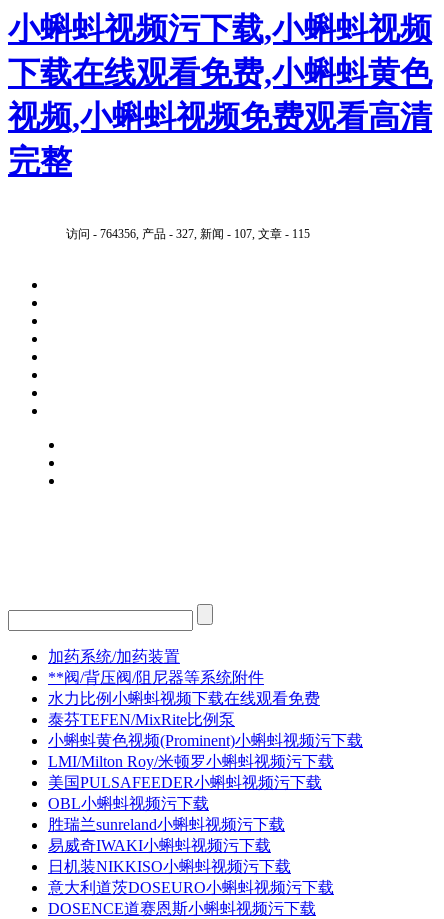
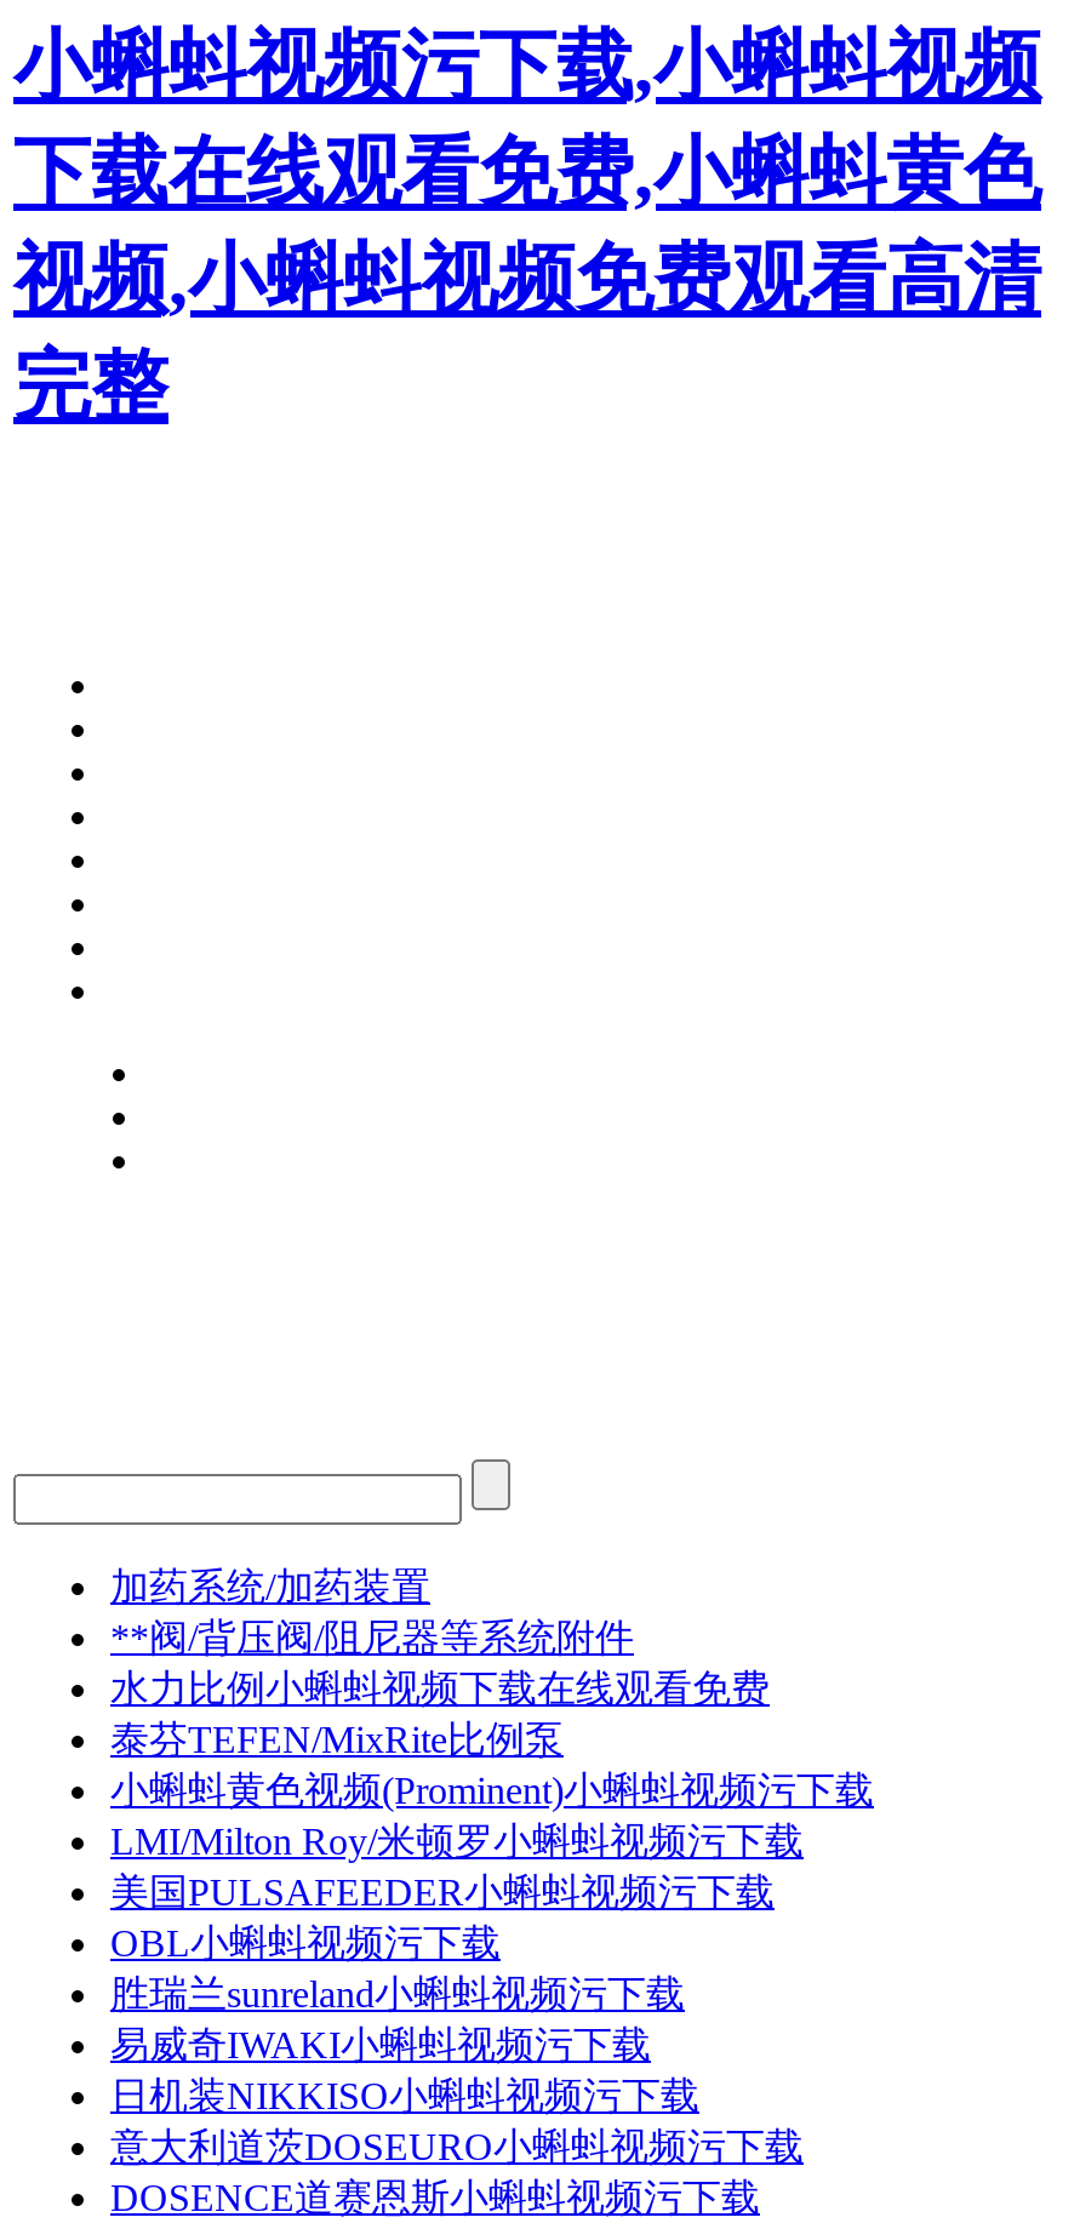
[66,227,310,241] 访问 - 764356, 产品 - 327, 新闻 - 107, 文章 - 115 -> none

